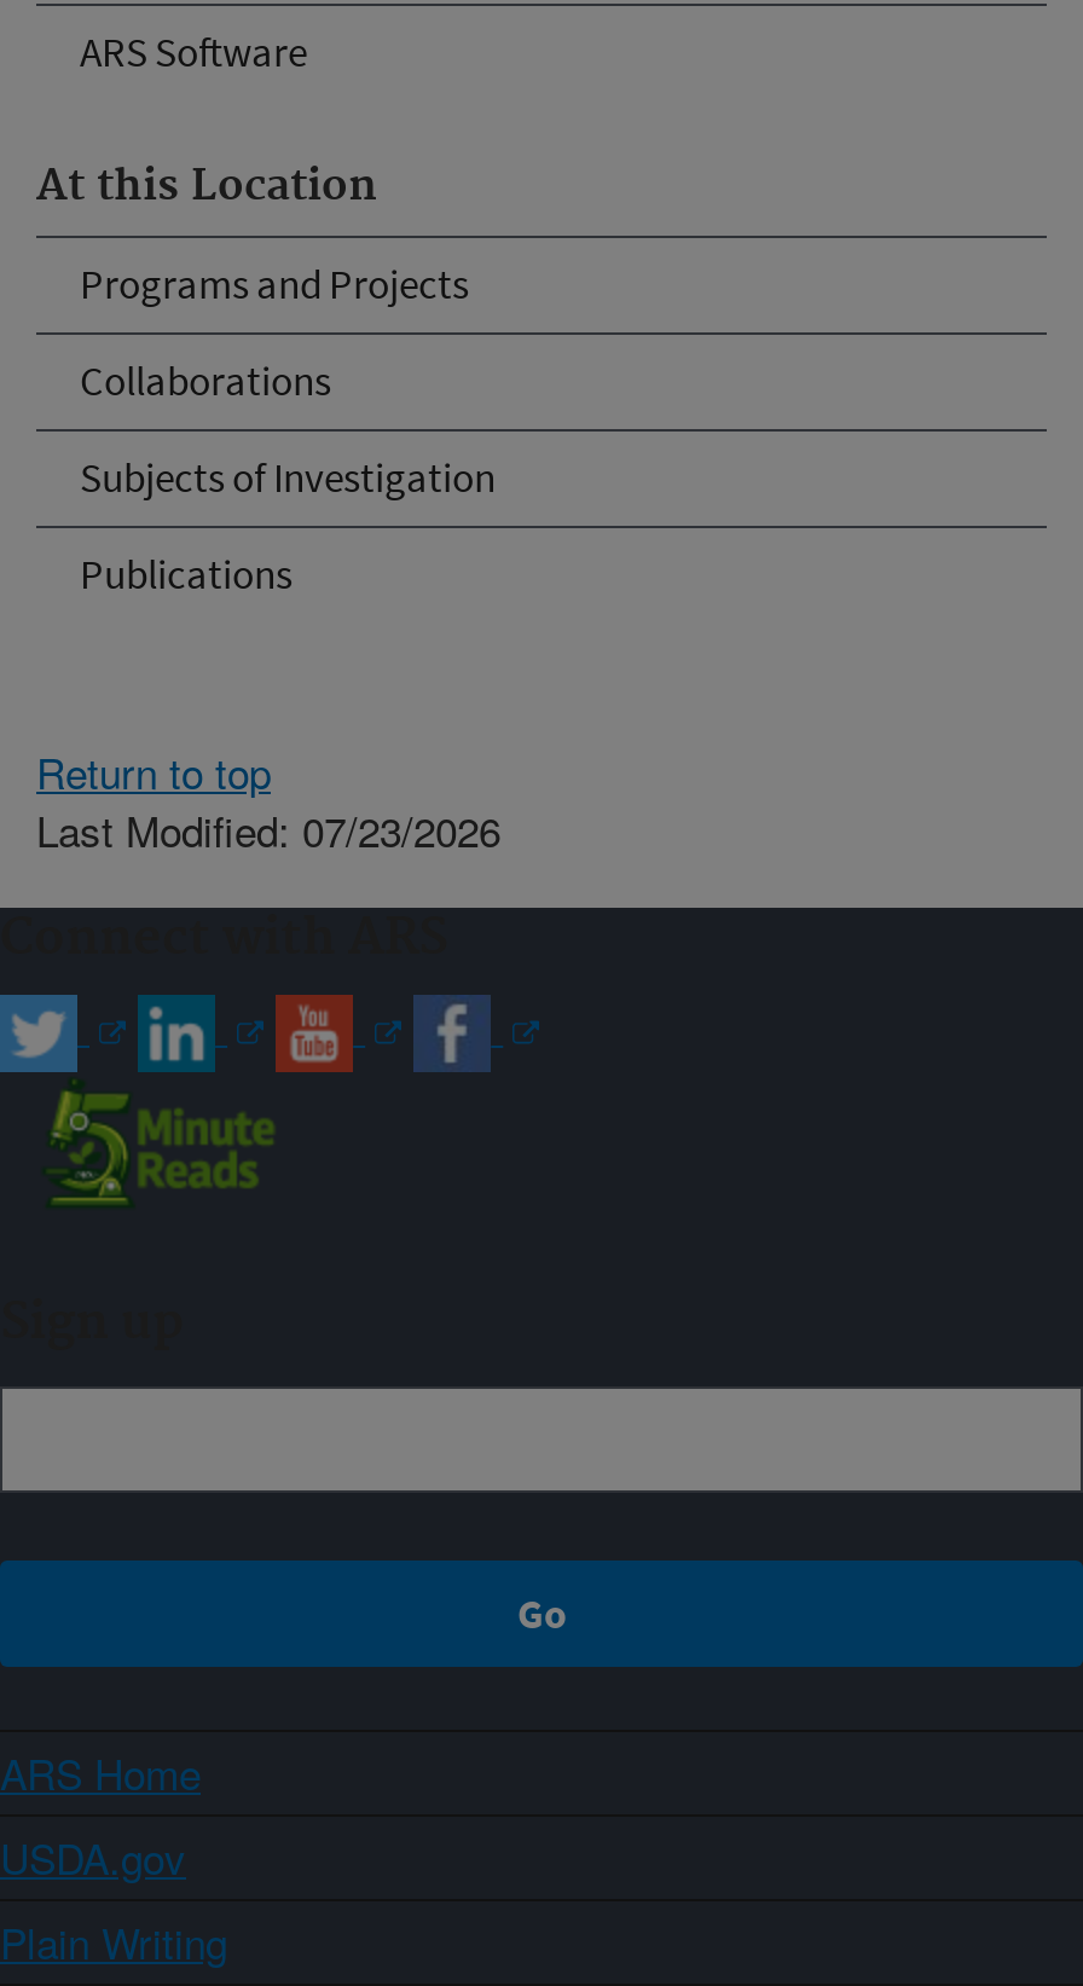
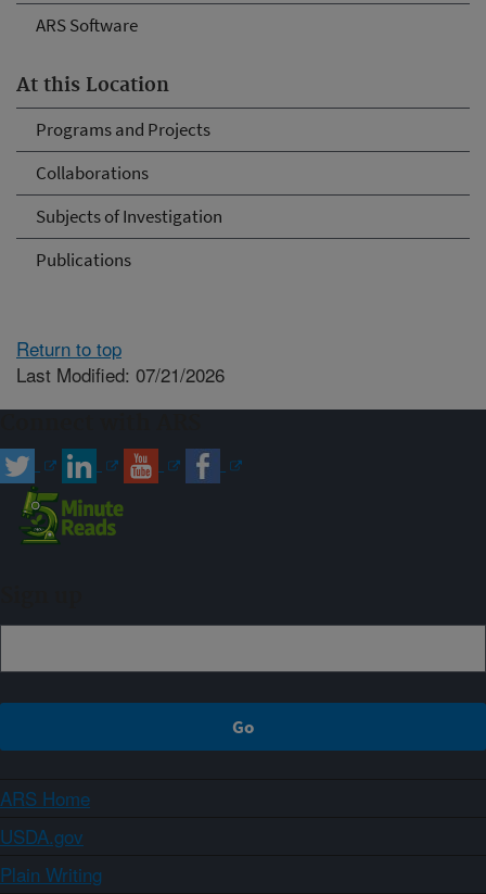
[36,798,500,858] Last Modified: 07/23/2026 -> [16,360,225,387] Last Modified: 07/21/2026

